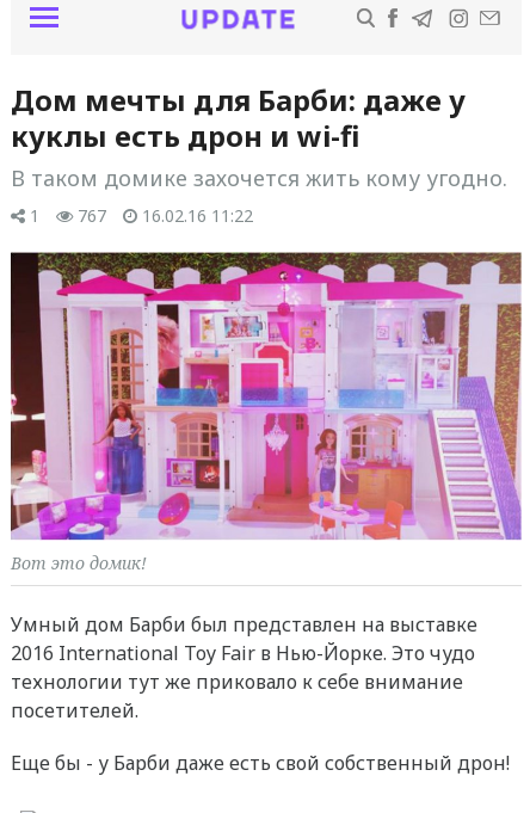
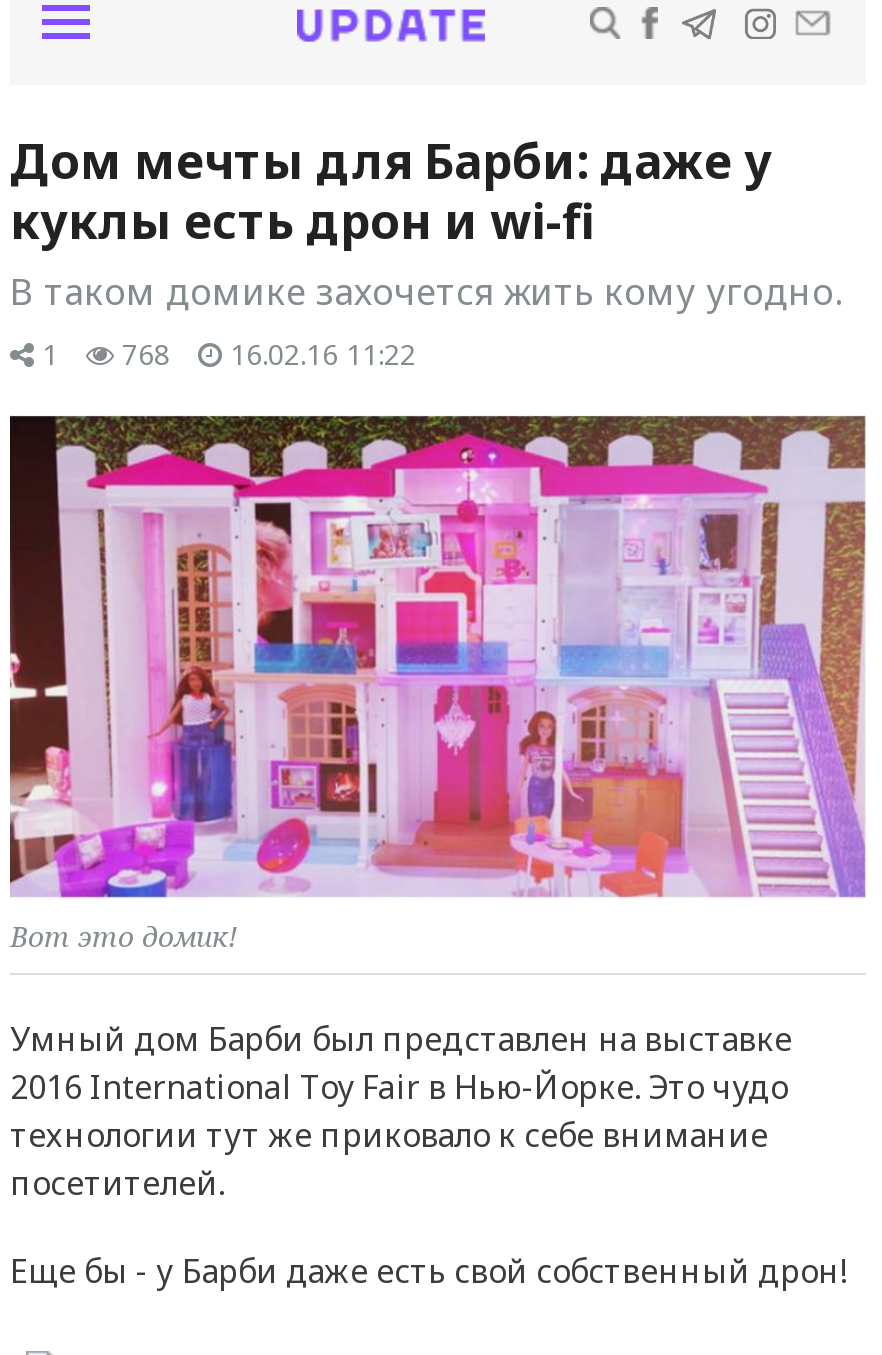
[30,204,253,227] 1 767 16.02.16 11:22 -> [42,335,416,373] 1 768 16.02.16 11:22

